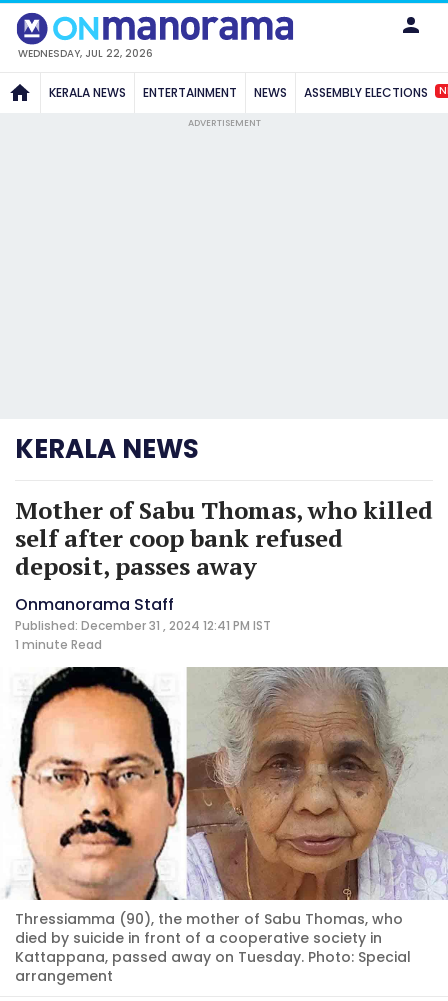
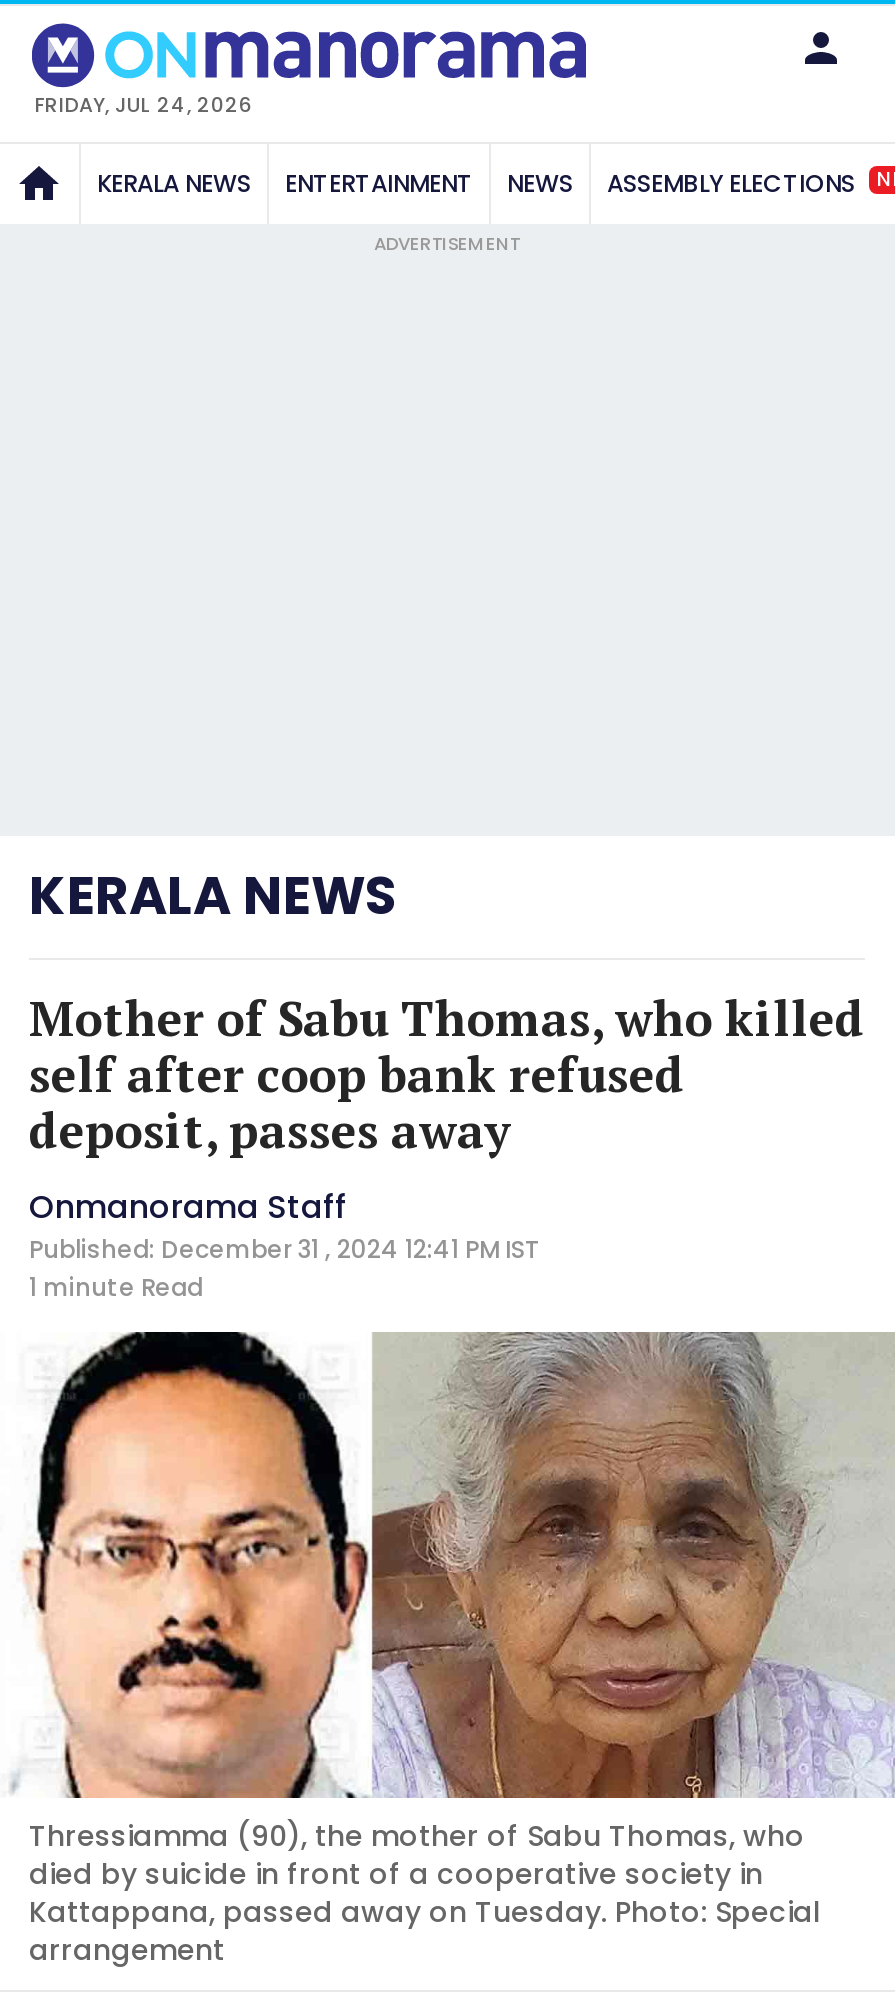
[18,46,153,61] WEDNESDAY, JUL 22, 2026 -> [35,89,253,119] FRIDAY, JUL 24, 2026

